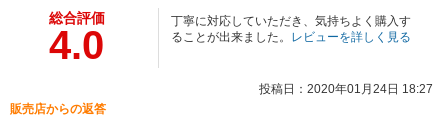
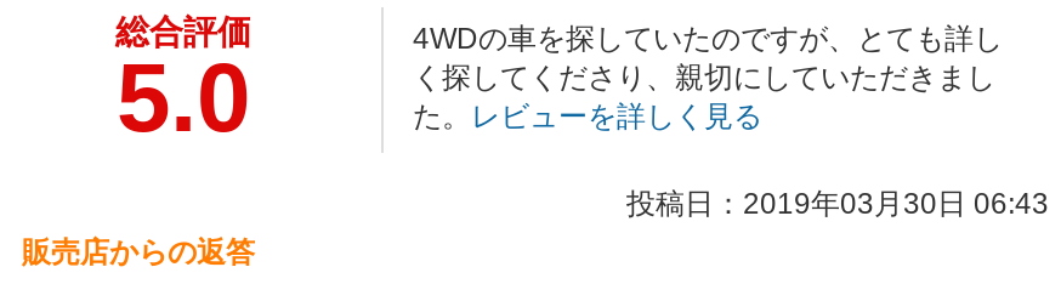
[171,14,411,44] 丁寧に対応していただき、気持ちよく購入す | ることが出来ました。レビューを詳しく見る -> [413,22,1003,134] 4WDの車を探していたのですが、とても詳し | く探してくださり、親切にしていただきまし | た。レビューを詳しく見る
[49,23,104,67] 4.0 -> [117,44,250,150] 5.0
[259,82,433,96] 投稿日：2020年01月24日 18:27 -> [626,187,1049,221] 投稿日：2019年03月30日 06:43

